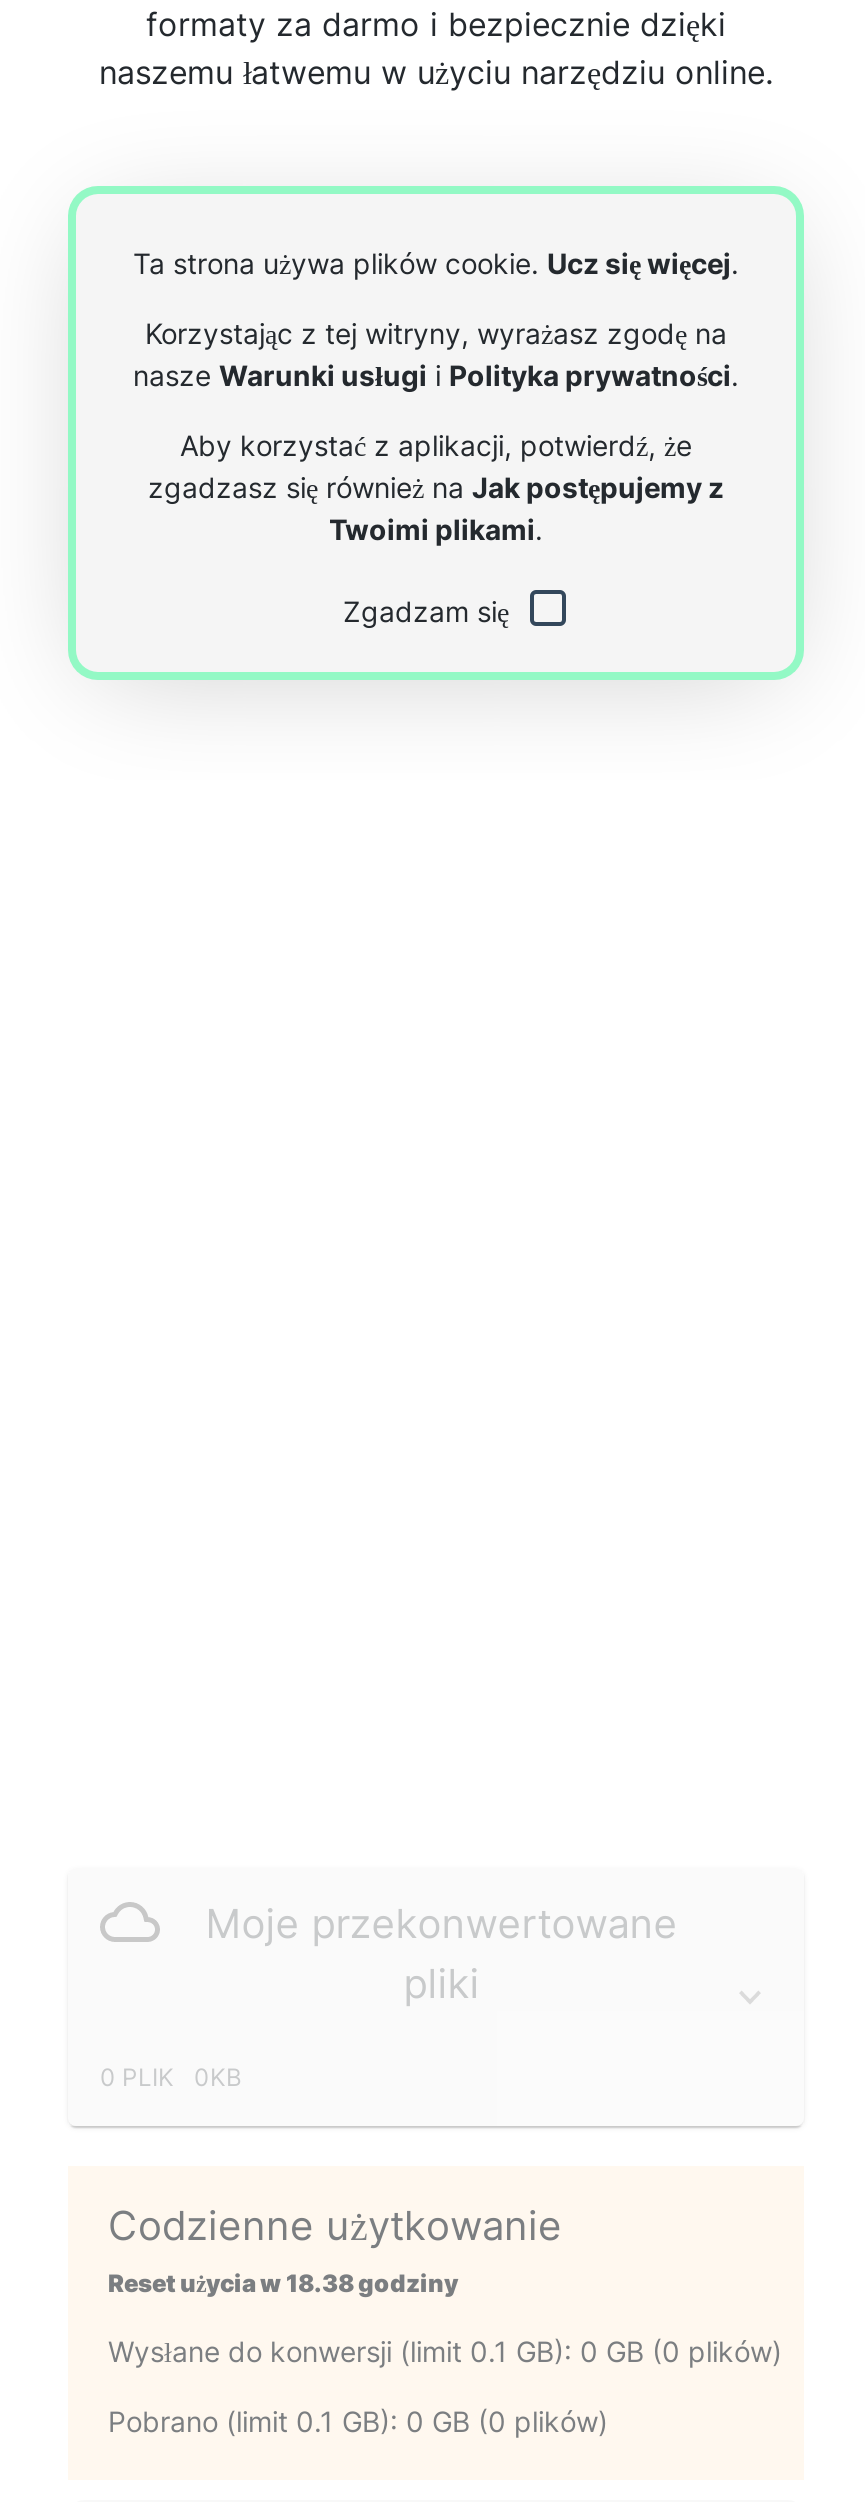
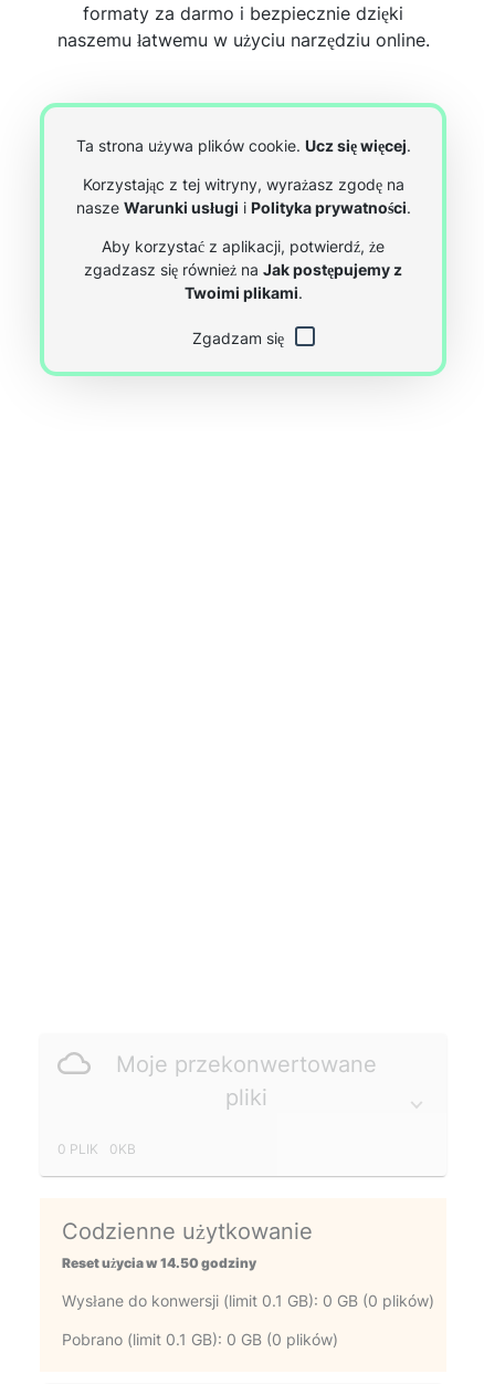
[108,2268,458,2298] Reset użycia w 18.38 godziny -> [62,1255,256,1271] Reset użycia w 14.50 godziny

